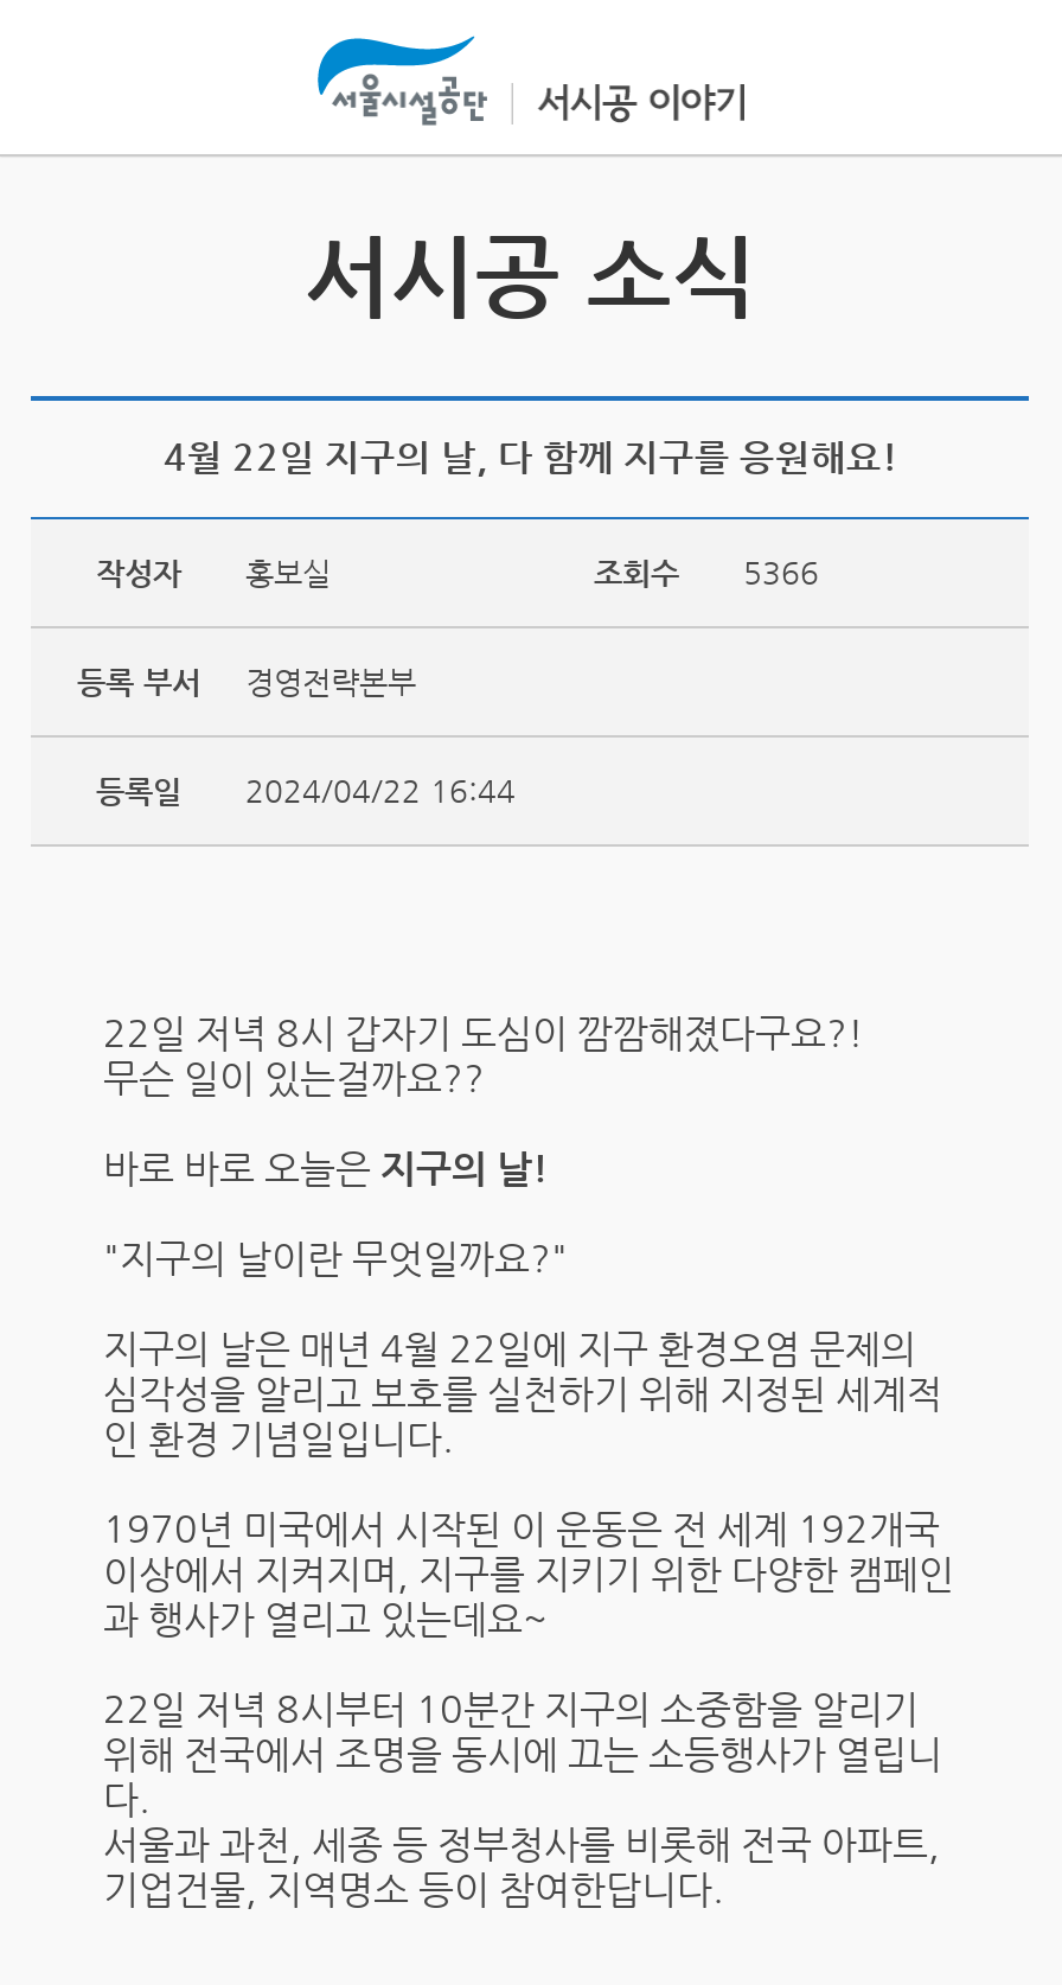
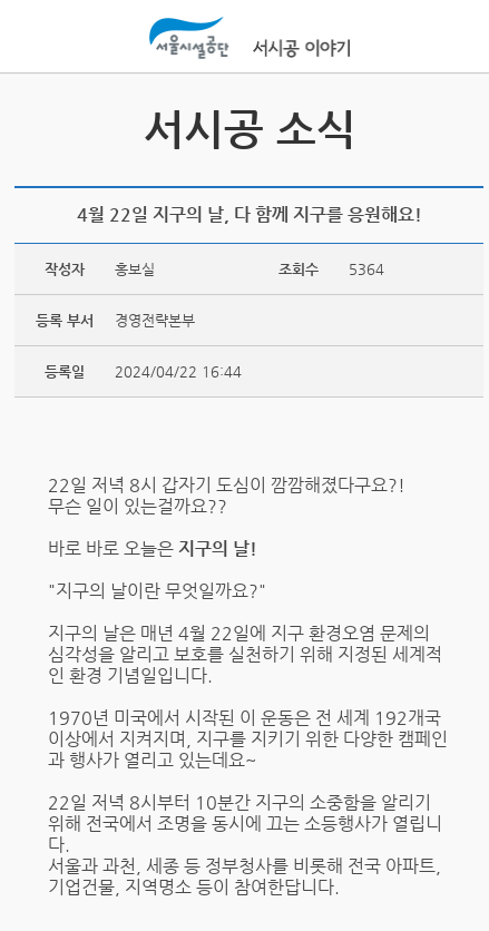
[594,554,819,590] 조회수 5366 -> [279,260,385,277] 조회수 5364

